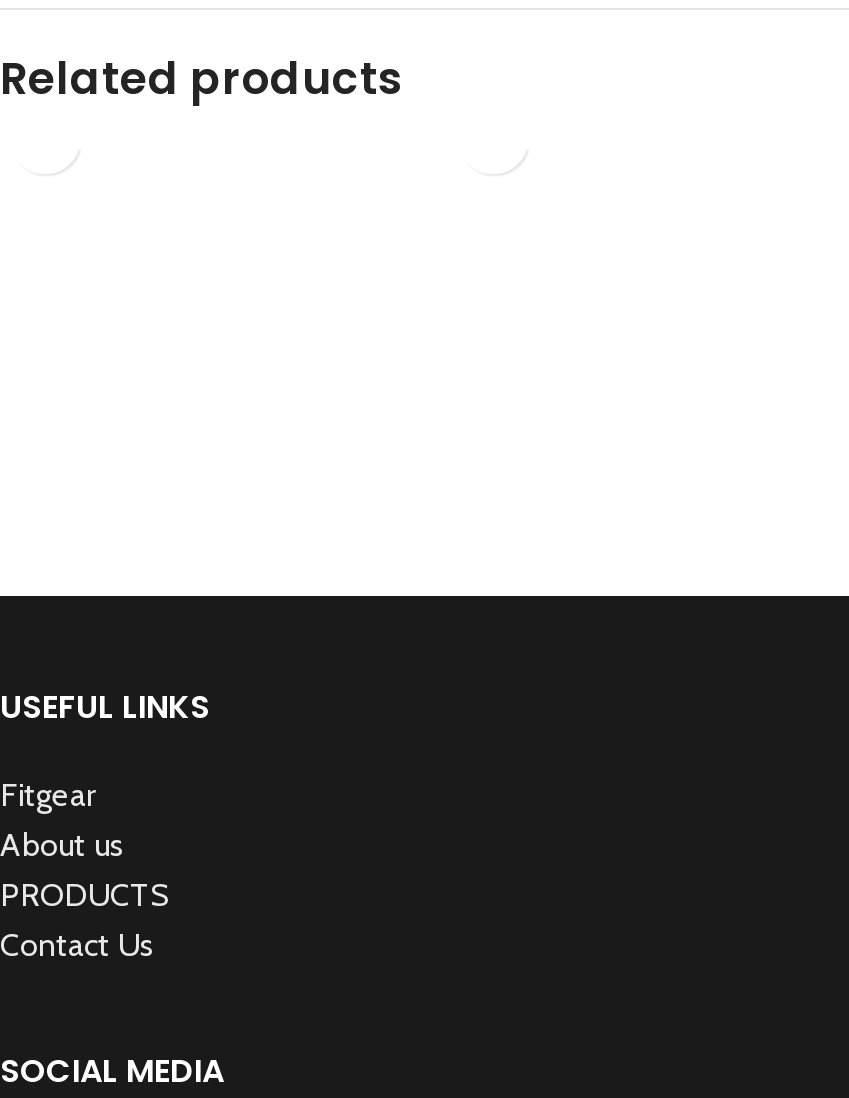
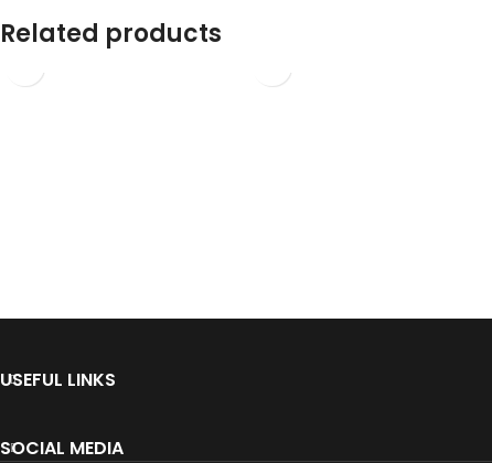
[0,775,168,963] Fitgear | About us | PRODUCTS | Contact Us -> none

